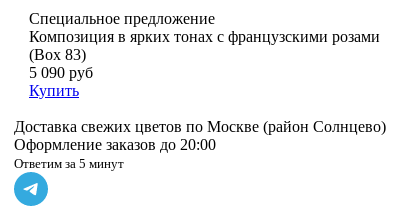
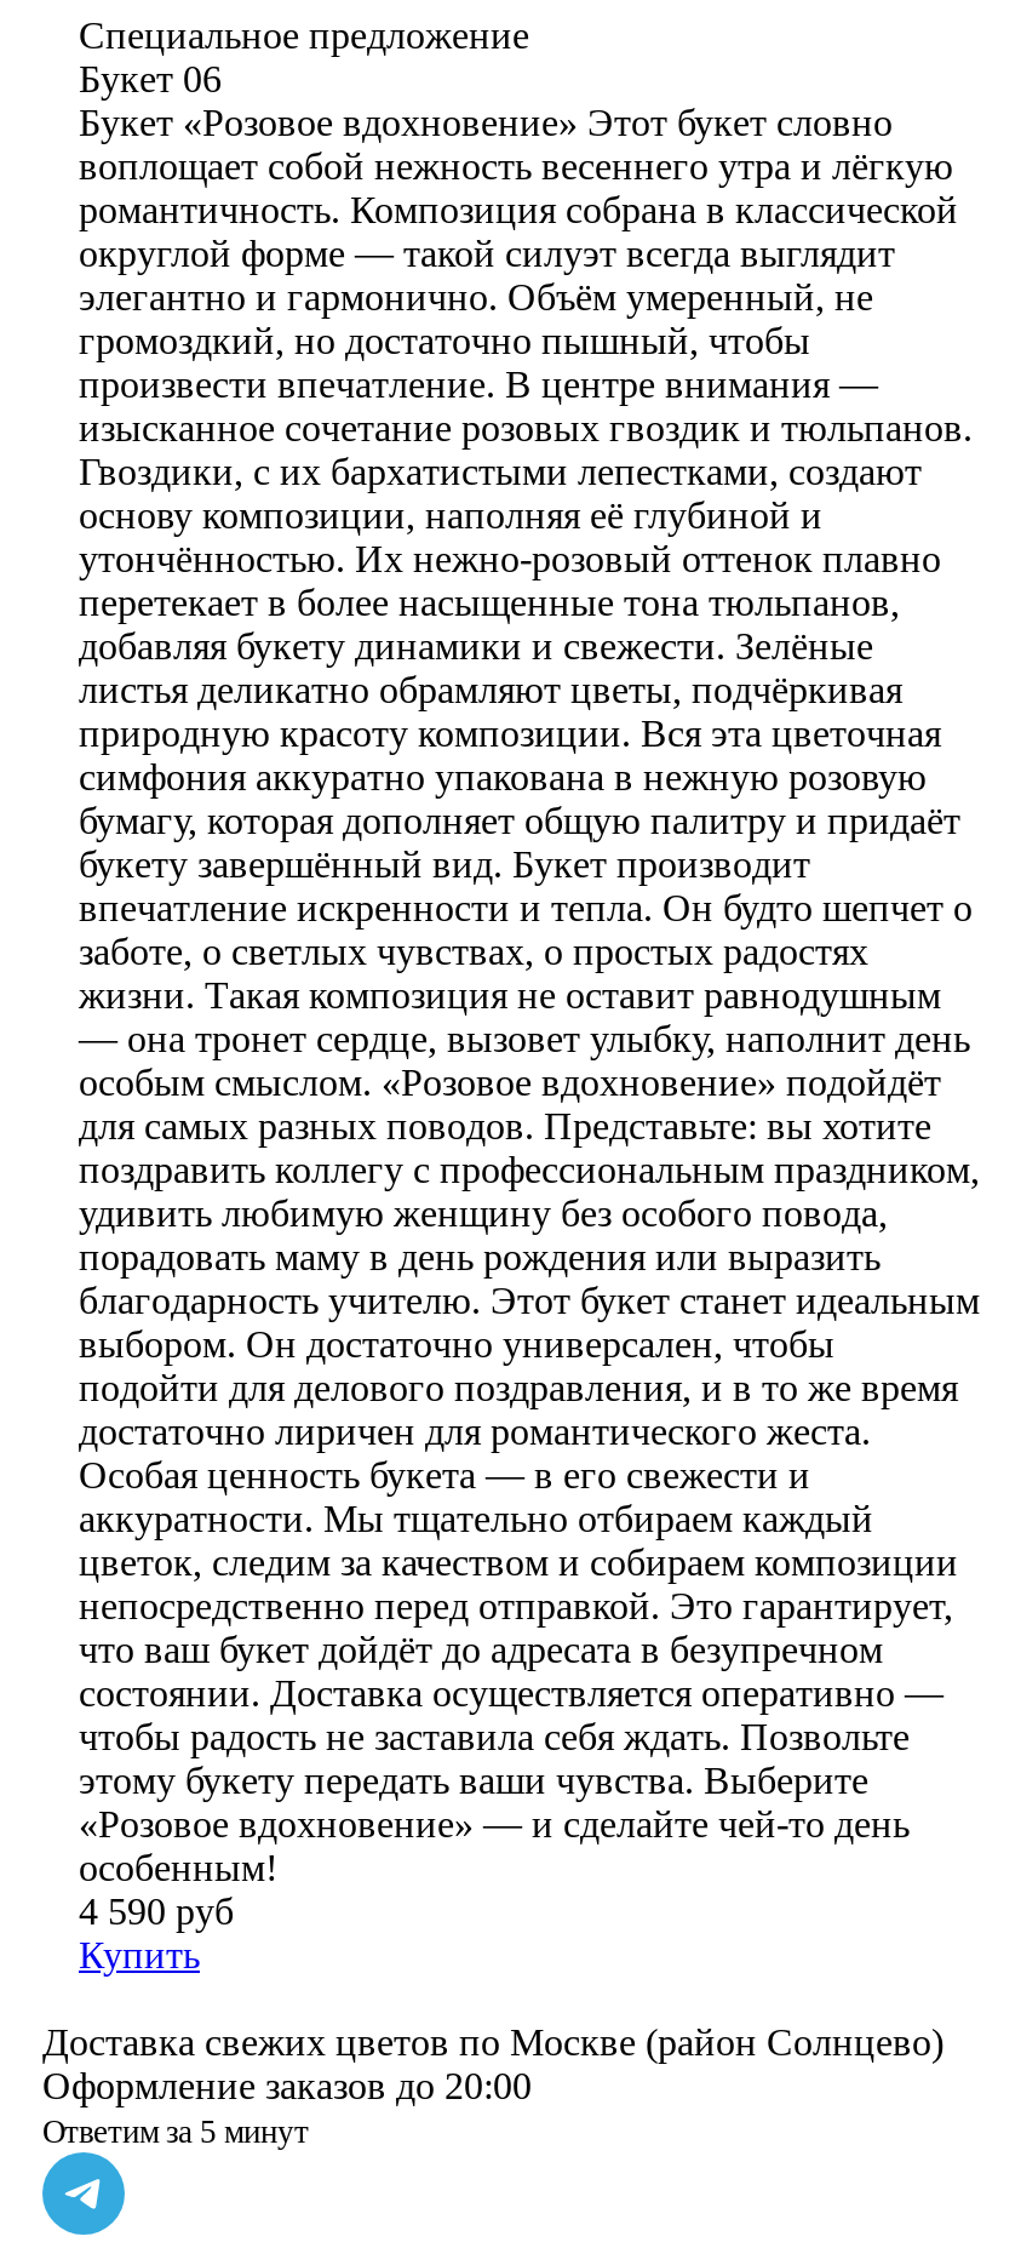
[29,28,380,81] Композиция в ярких тонах с французскими розами | (Вох 83) | 5 090 руб -> [79,58,980,1932] Букет 06 | Букет «Розовое вдохновение» Этот букет словно | воплощает собой нежность весеннего утра и лёгкую | романтичность. Композиция собрана в классической | округлой форме — такой силуэт всегда выглядит | элегантно и гармонично. Объём умеренный, не | громоздкий, но достаточно пышный, чтобы | произвести впечатление. В центре внимания — | изысканное сочетание розовых гвоздик и тюльпанов. | Гвоздики, с их бархатистыми лепестками, создают | основу композиции, наполняя её глубиной и | утончённостью. Их нежно-розовый оттенок плавно | перетекает в более насыщенные тона тюльпанов, | добавляя букету динамики и свежести. Зелёные | листья деликатно обрамляют цветы, подчёркивая | природную красоту композиции. Вся эта цветочная | симфония аккуратно упакована в нежную розовую | бумагу, которая дополняет общую палитру и придаёт | букету завершённый вид. Букет производит | впечатление искренности и тепла. Он будто шепчет о | заботе, о светлых чувствах, о простых радостях | жизни. Такая композиция не оставит равнодушным | — она тронет сердце, вызовет улыбку, наполнит день | особым смыслом. «Розовое вдохновение» подойдёт | для самых разных поводов. Представьте: вы хотите | поздравить коллегу с профессиональным праздником, | удивить любимую женщину без особого повода, | порадовать маму в день рождения или выразить | благодарность учителю. Этот букет станет идеальным | выбором. Он достаточно универсален, чтобы | подойти для делового поздравления, и в то же время | достаточно лиричен для романтического жеста. | Особая ценность букета — в его свежести и | аккуратности. Мы тщательно отбираем каждый | цветок, следим за качеством и собираем композиции | непосредственно перед отправкой. Это гарантирует, | что ваш букет дойдёт до адресата в безупречном | состоянии. Доставка осуществляется оперативно — | чтобы радость не заставила себя ждать. Позвольте | этому букету передать ваши чувства. Выберите | «Розовое вдохновение» — и сделайте чей-то день | особенным! | 4 590 руб

